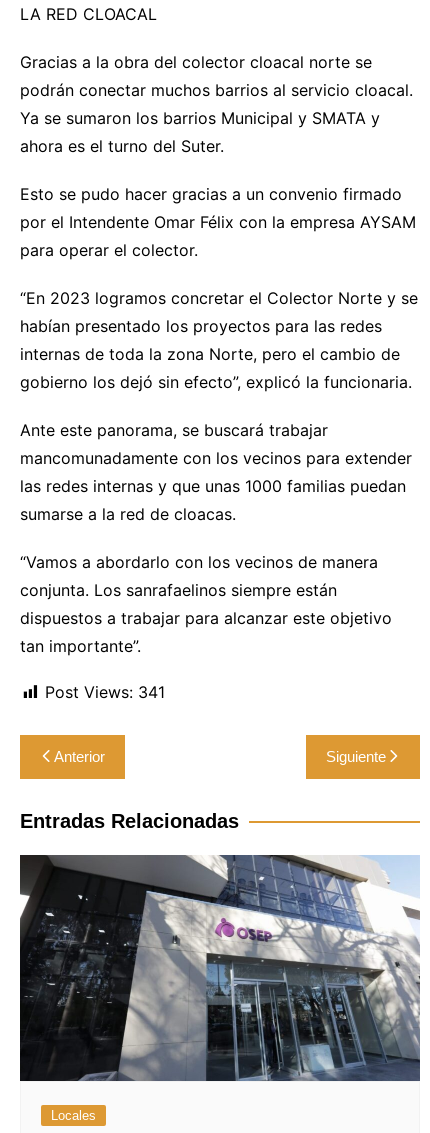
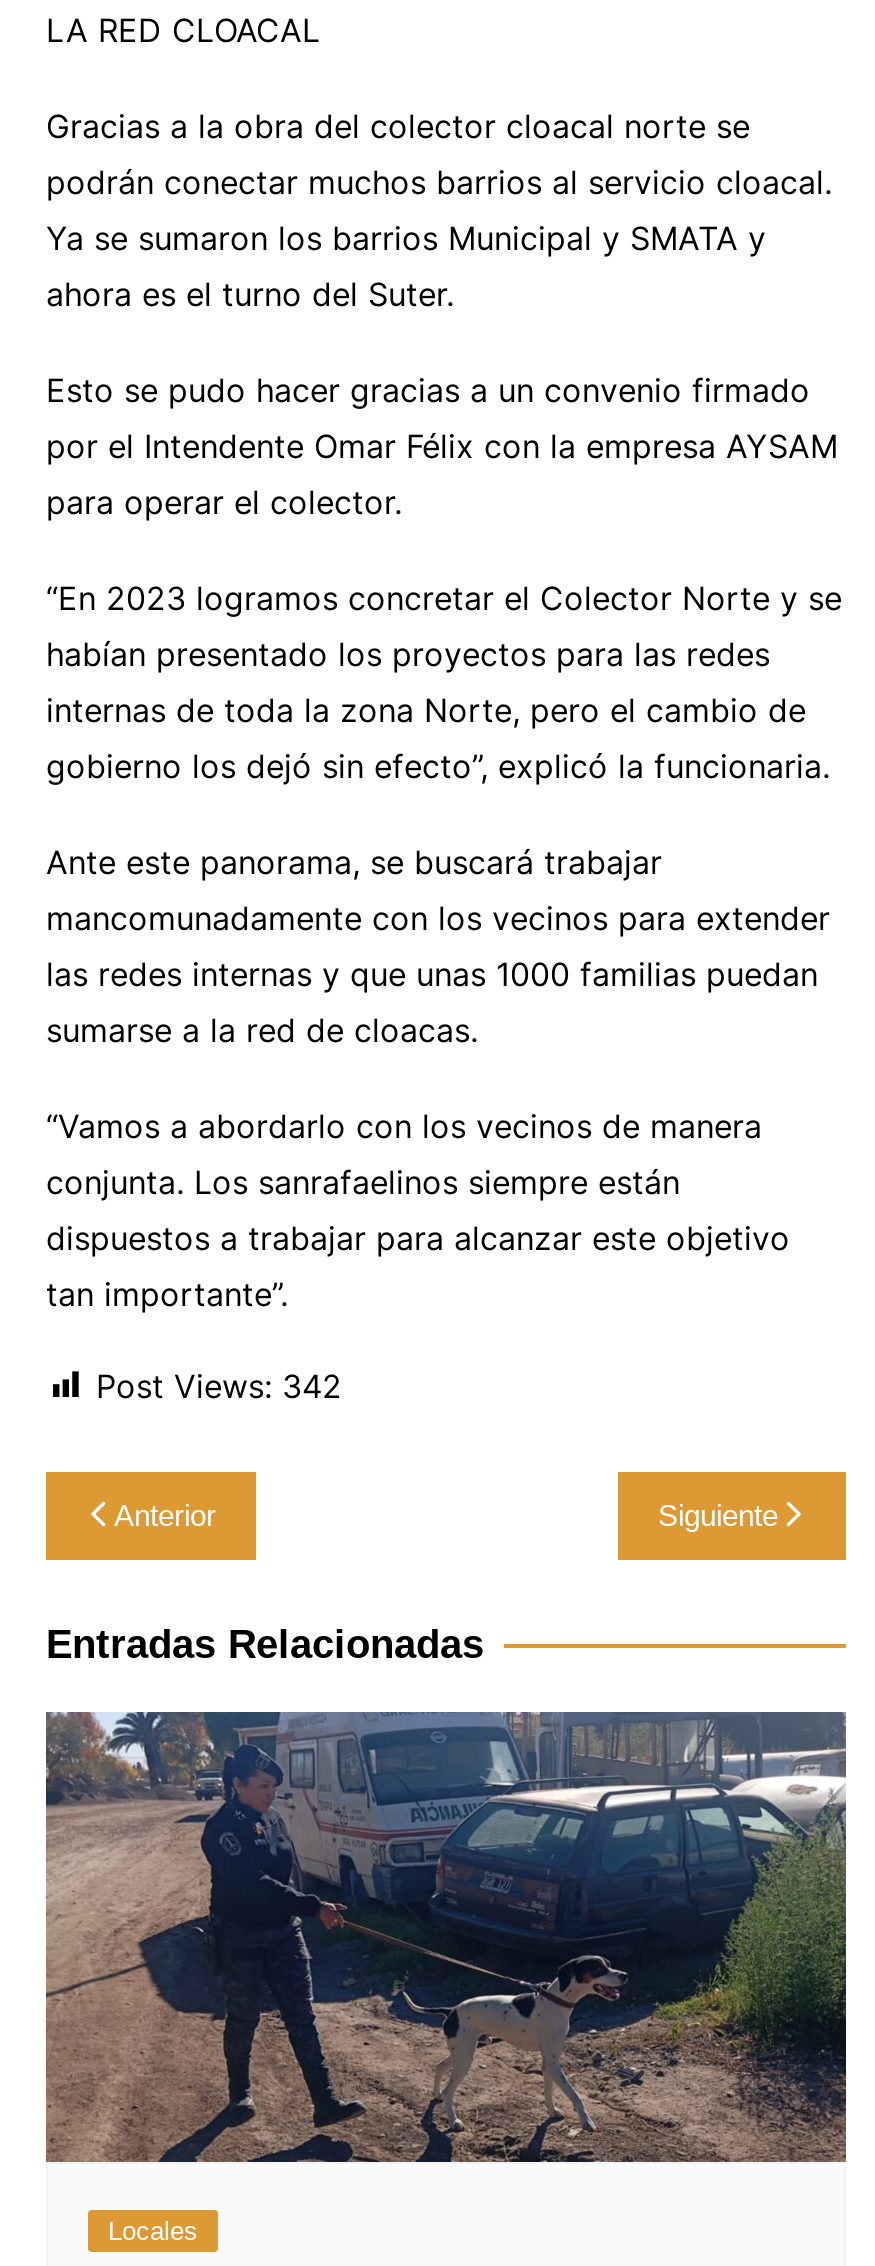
[45,682,165,702] Post Views: 341 -> [96,1365,342,1405] Post Views: 342
[19,854,420,1082] [image] -> [44,1710,848,2164] [image]

